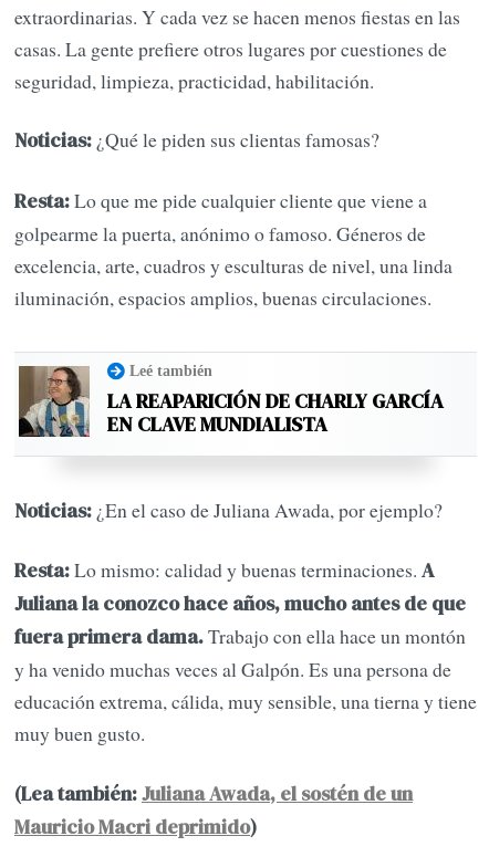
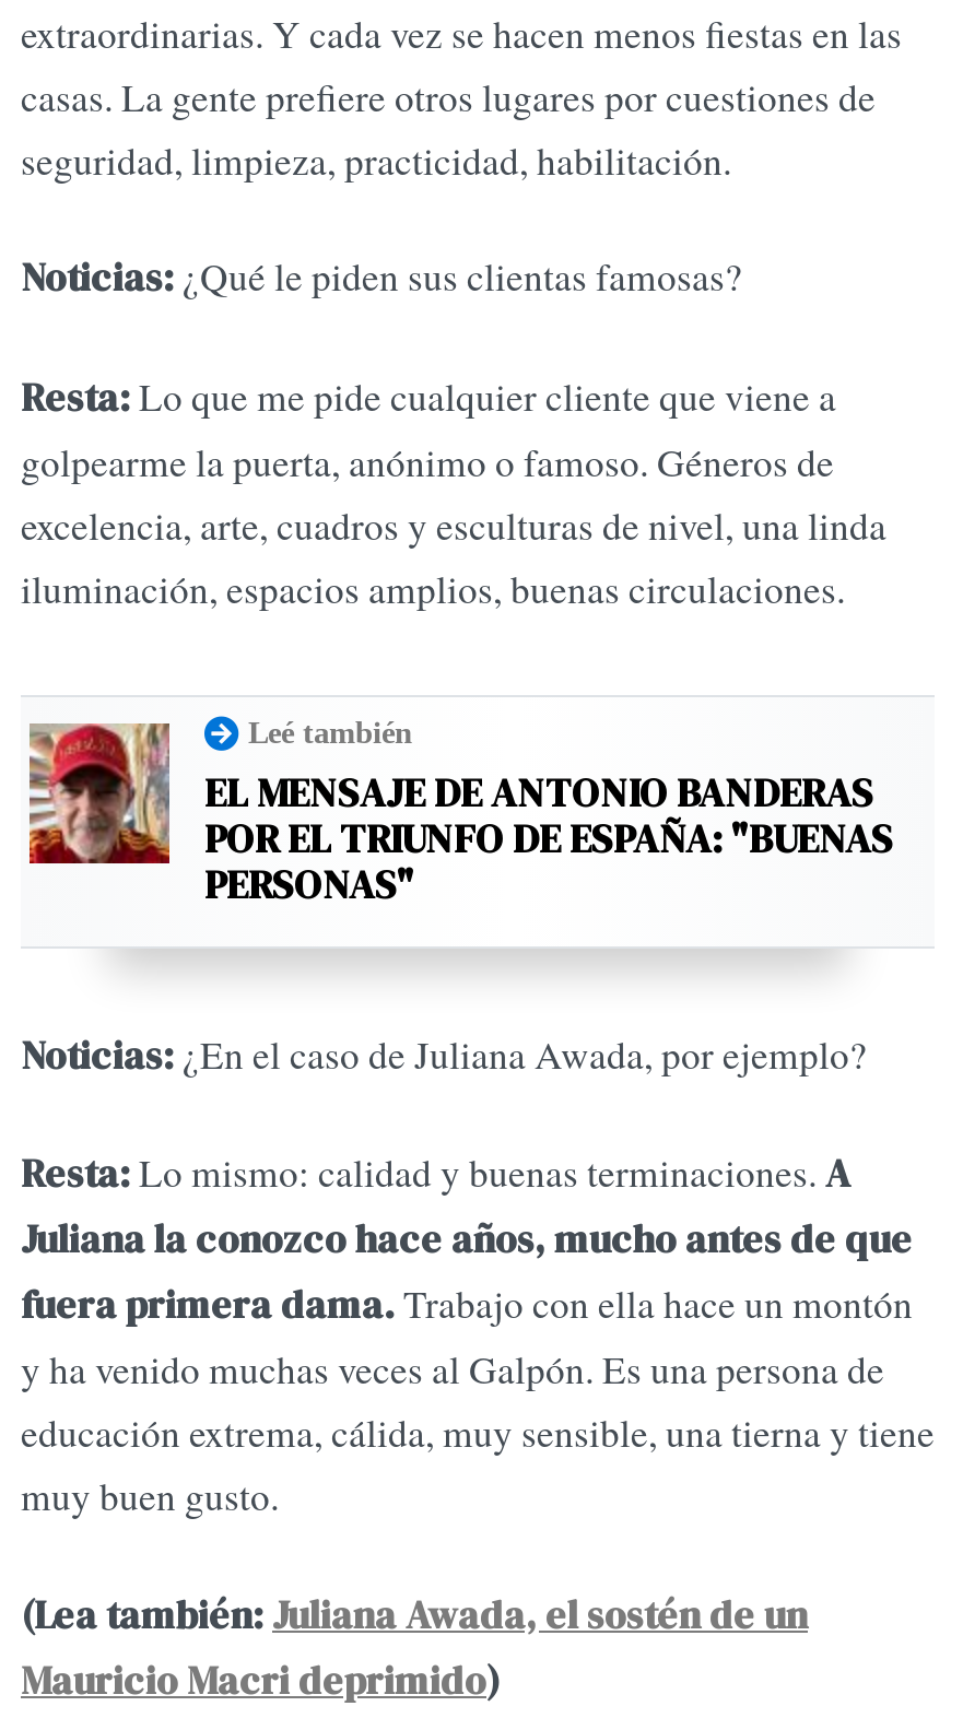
[18,366,444,438] [image] | LA REAPARICIÓN DE CHARLY GARCÍA | EN CLAVE MUNDIALISTA -> [27,723,893,911] [image] | EL MENSAJE DE ANTONIO BANDERAS | POR EL TRIUNFO DE ESPAÑA: "BUENAS | PERSONAS"

